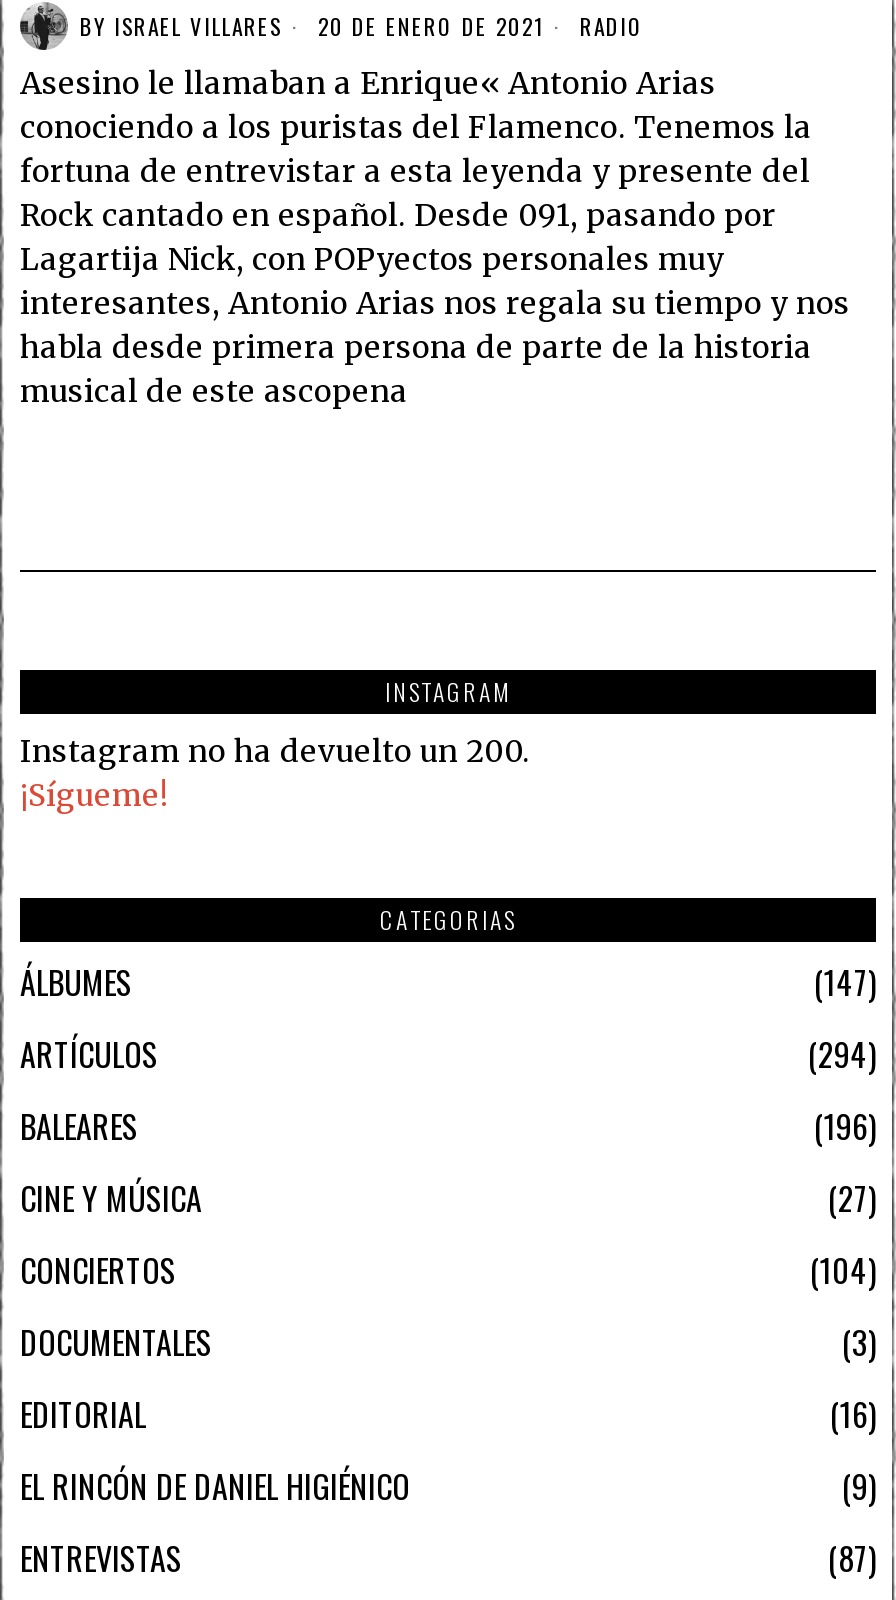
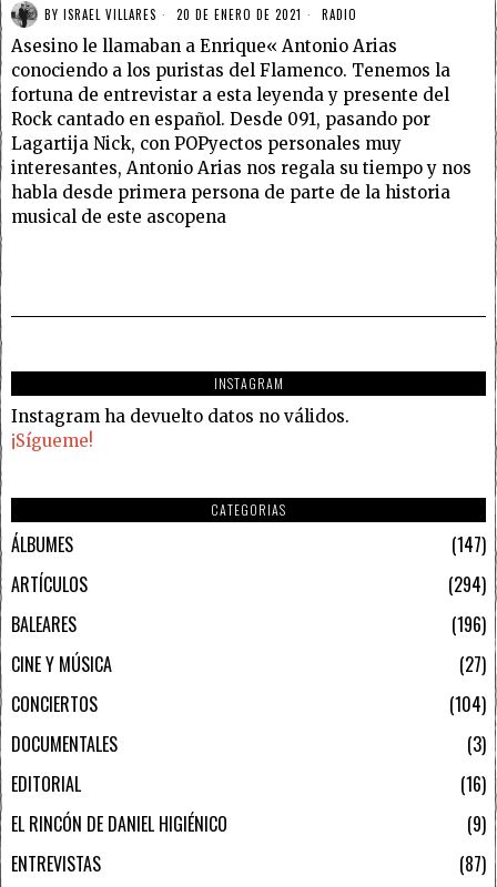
[20,732,530,770] Instagram no ha devuelto un 200. -> [11,406,349,427] Instagram ha devuelto datos no válidos.

